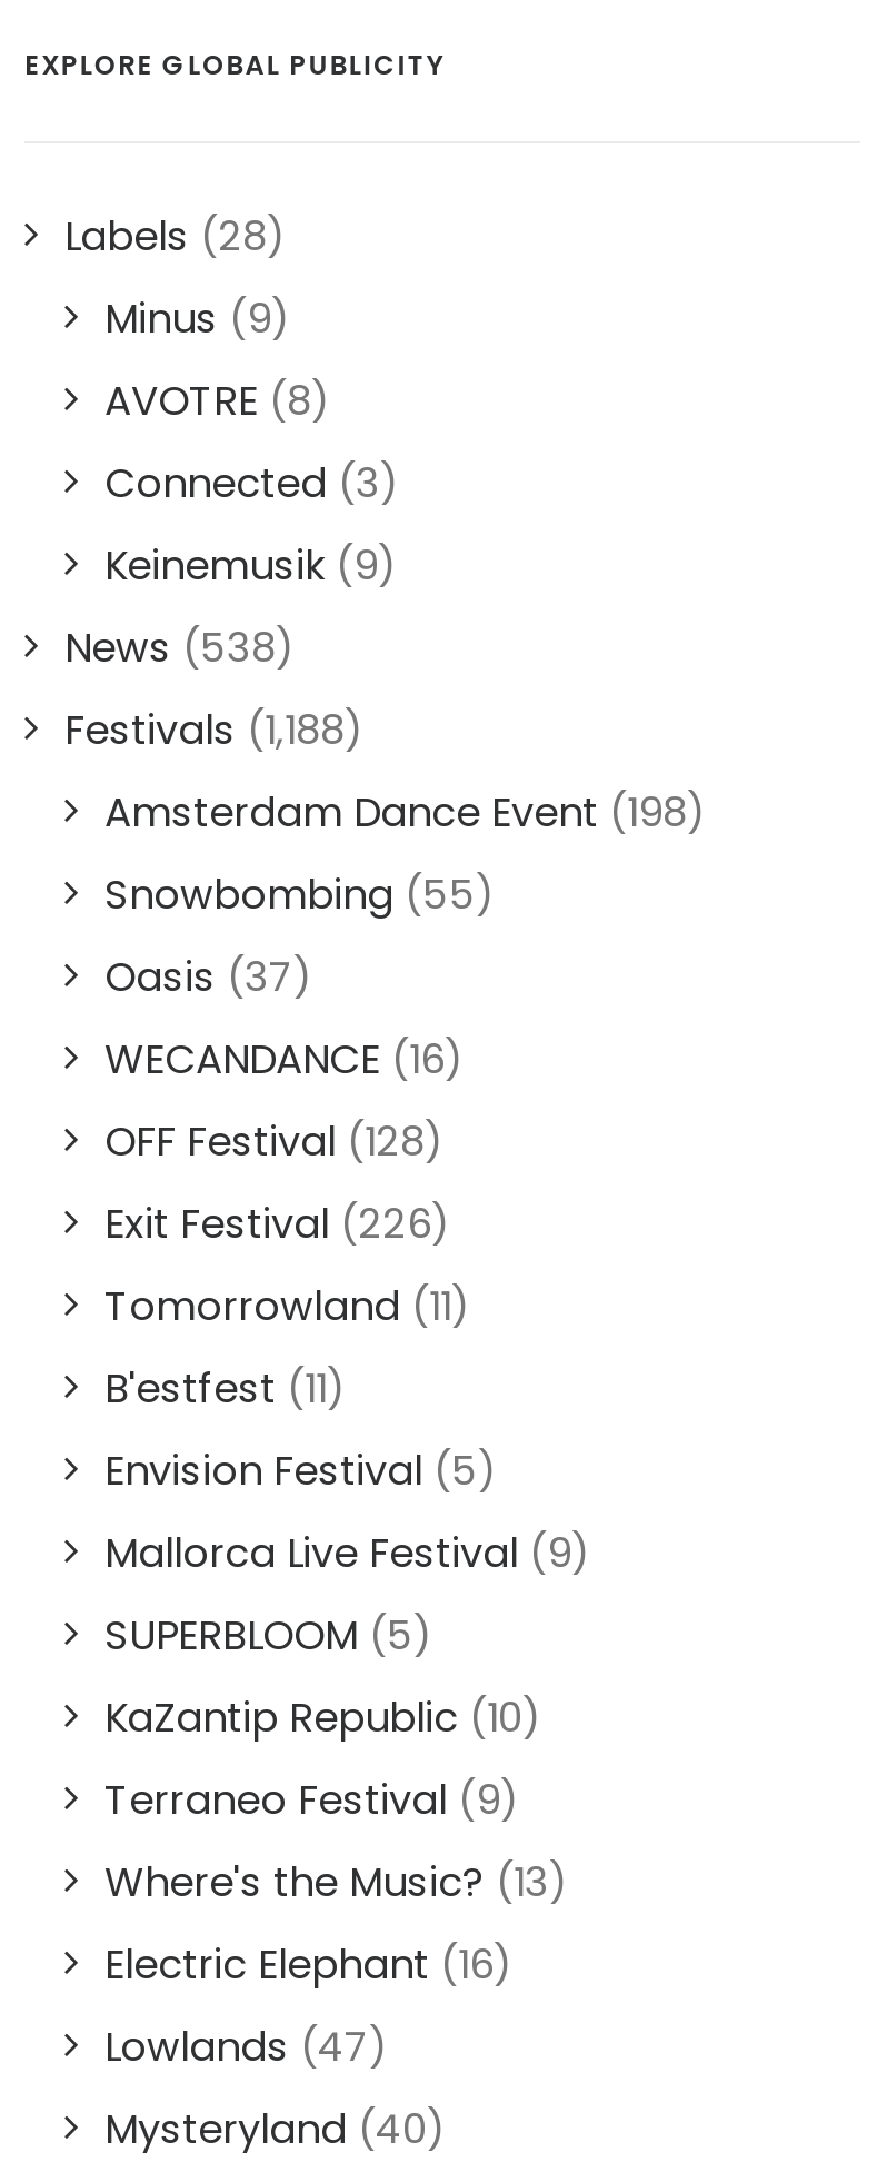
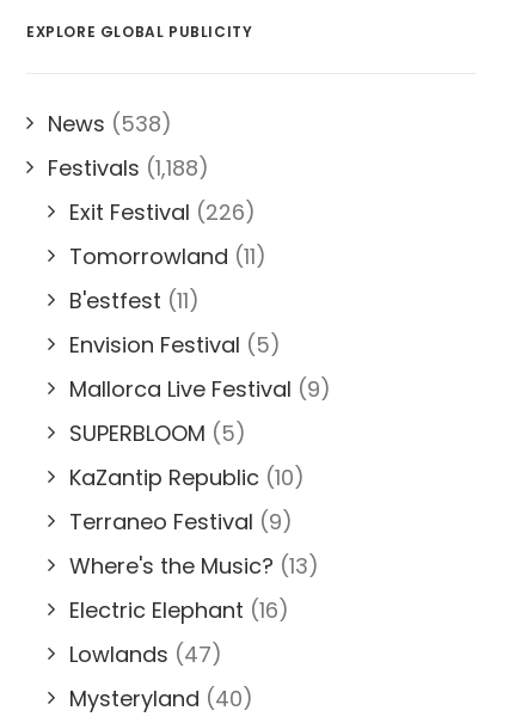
[64,208,400,593] Labels (28) | Minus (9) | AVOTRE (8) | Connected (3) | Keinemusik (9) -> none
[104,784,707,1169] Amsterdam Dance Event (198) | Snowbombing (55) | Oasis (37) | WECANDANCE (16) | OFF Festival (128) -> none

